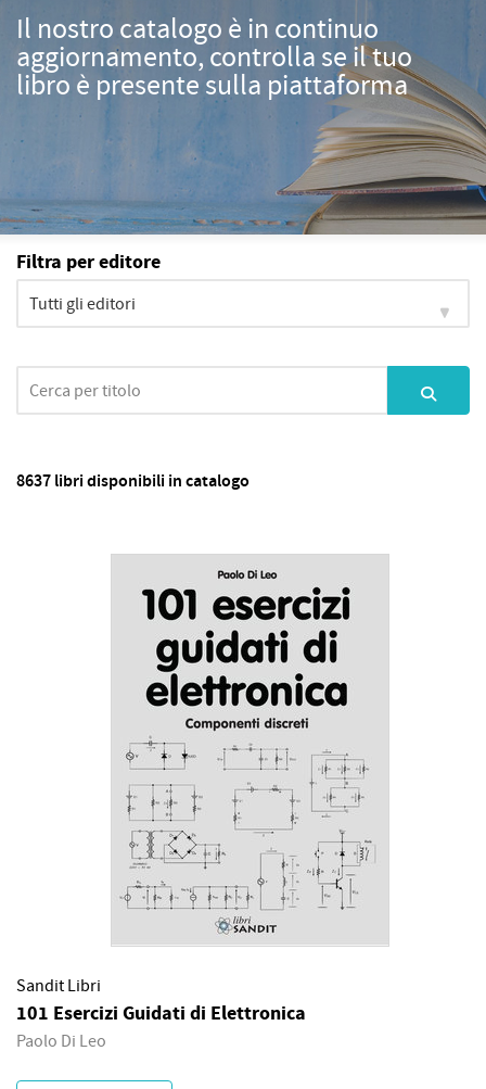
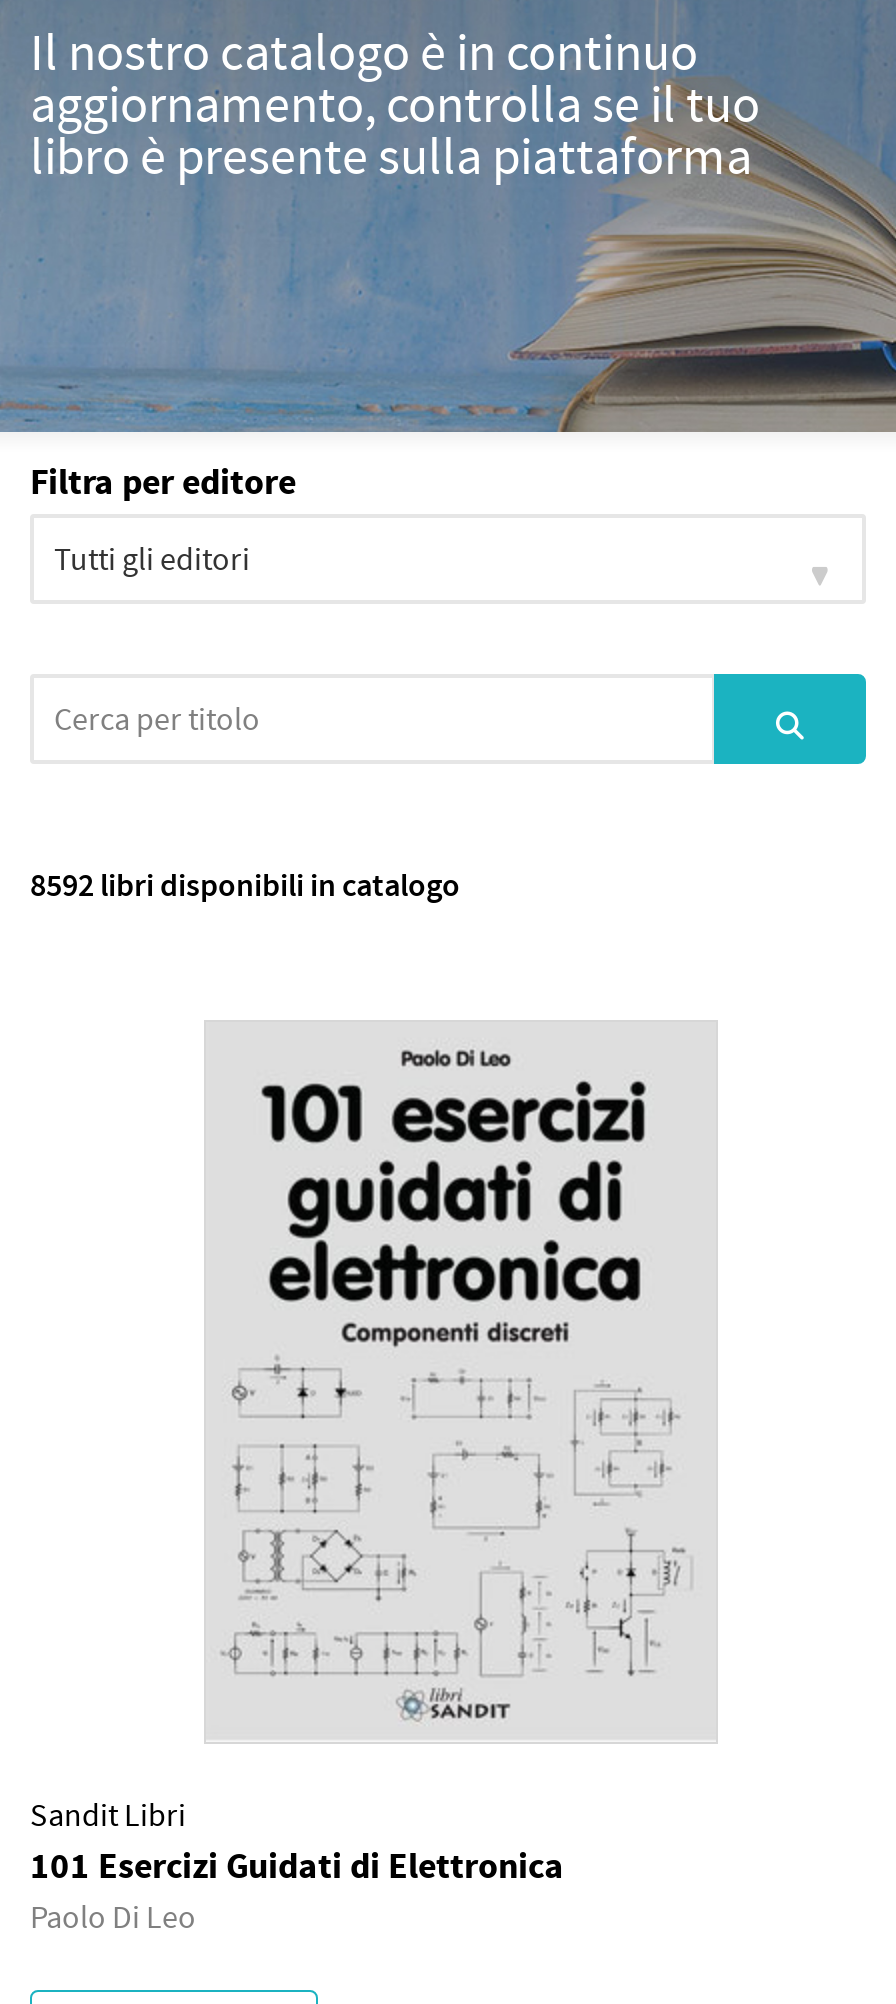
[16,470,250,493] 8637 libri disponibili in catalogo -> [30,866,460,908] 8592 libri disponibili in catalogo

